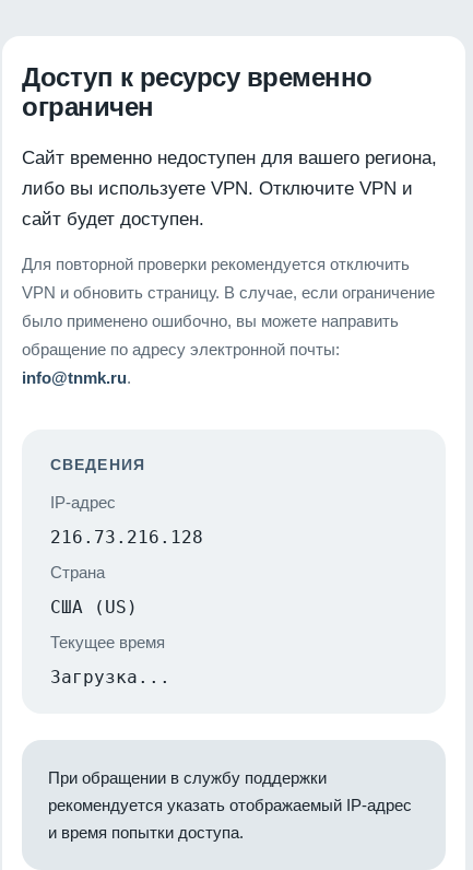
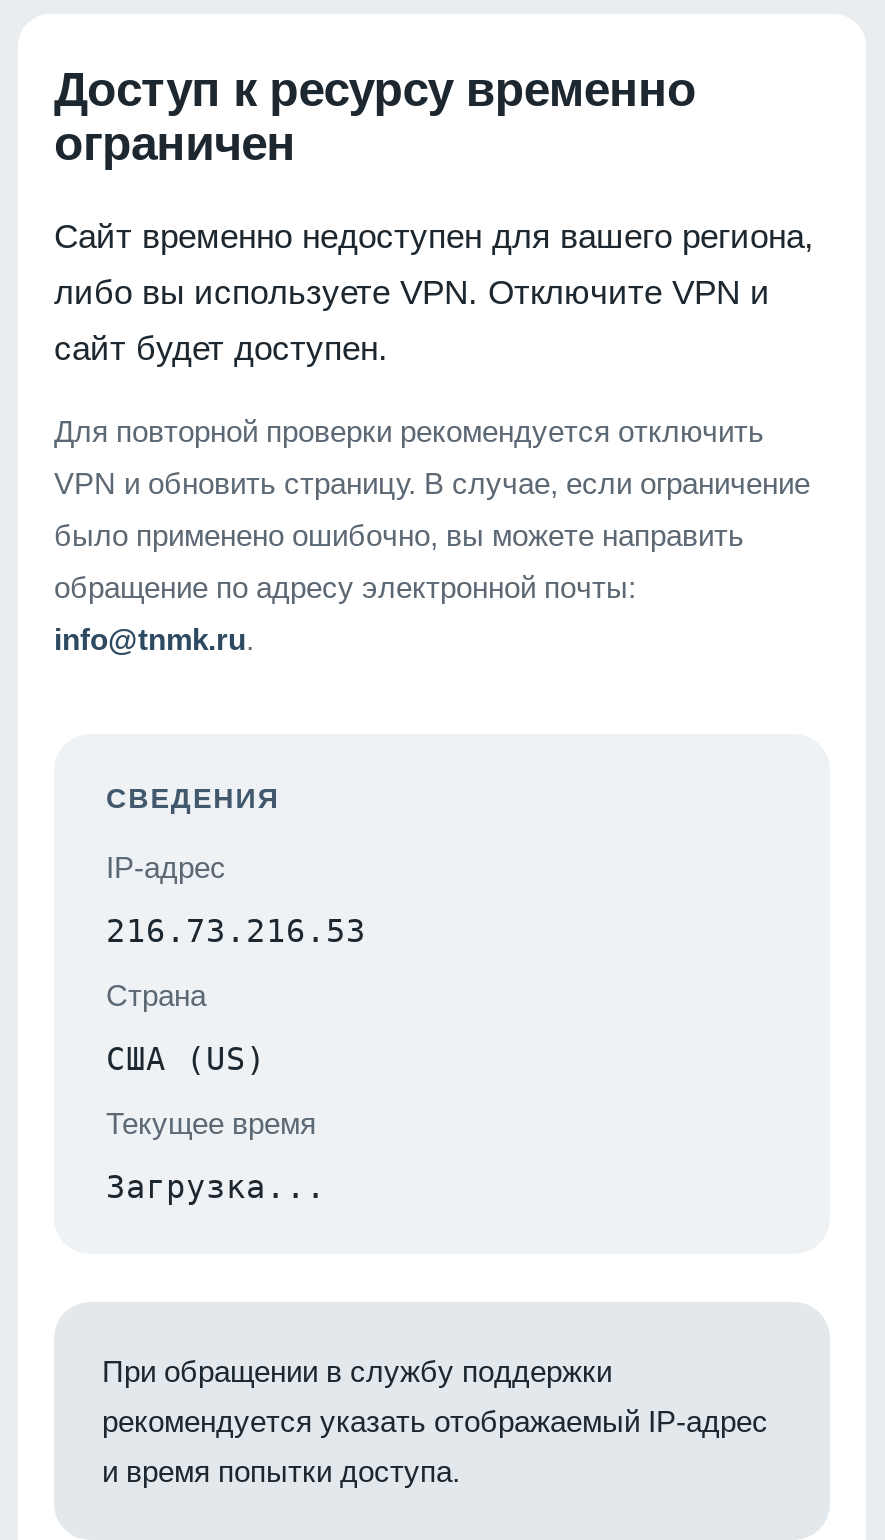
[50,526,203,547] 216.73.216.128 -> [106,911,366,949] 216.73.216.53

